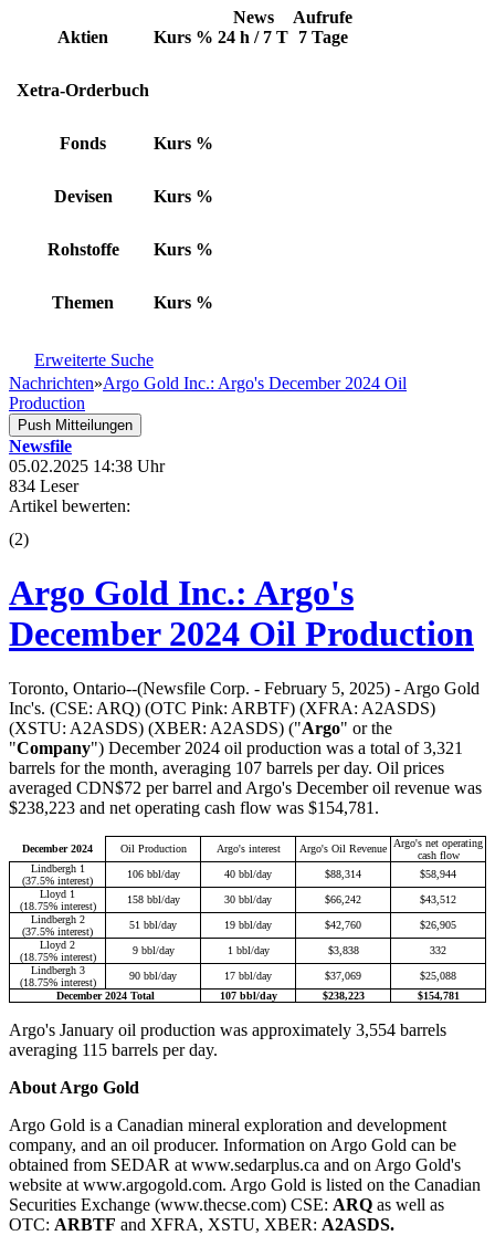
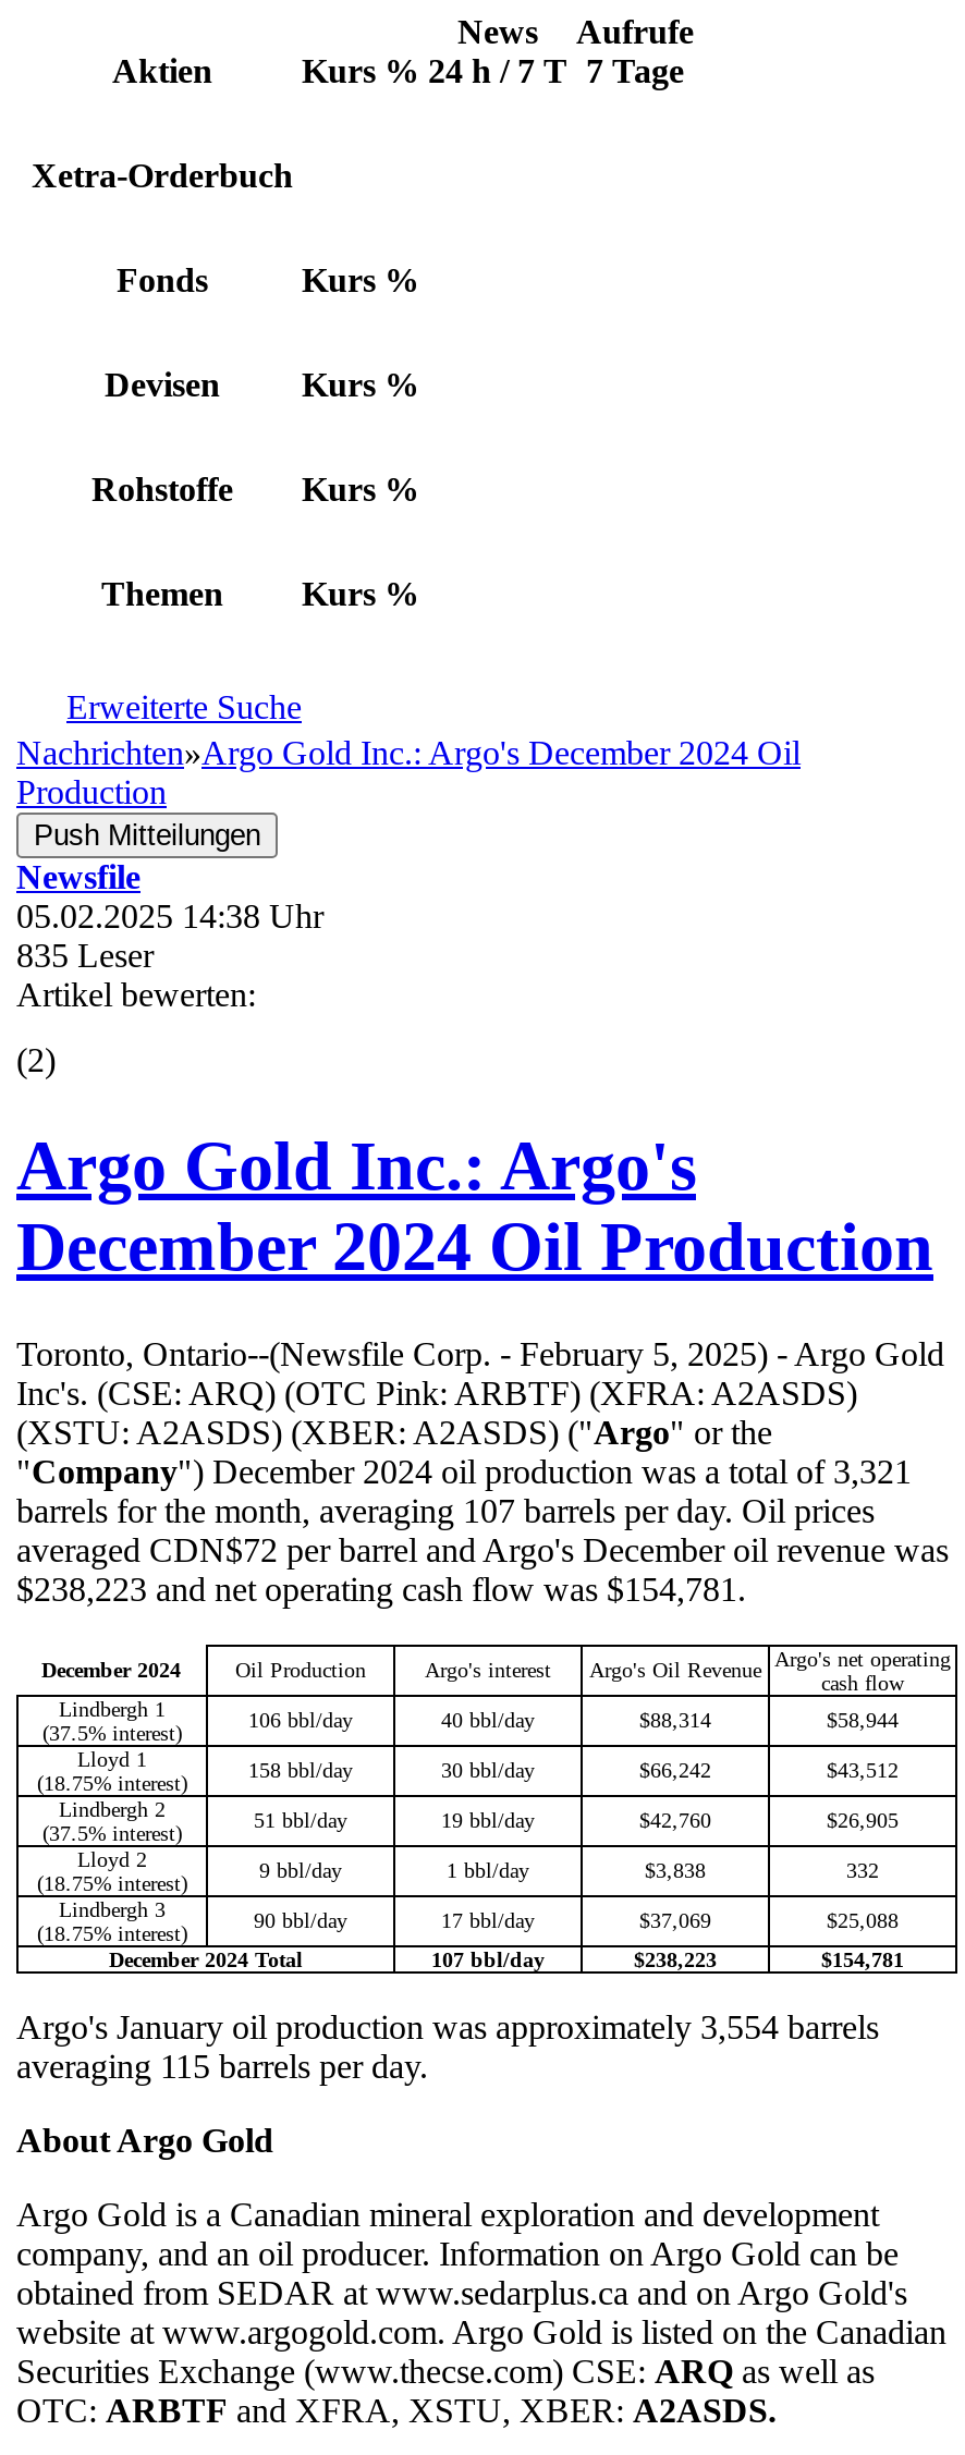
[9,477,78,495] 834 Leser -> [16,937,154,974] 835 Leser

